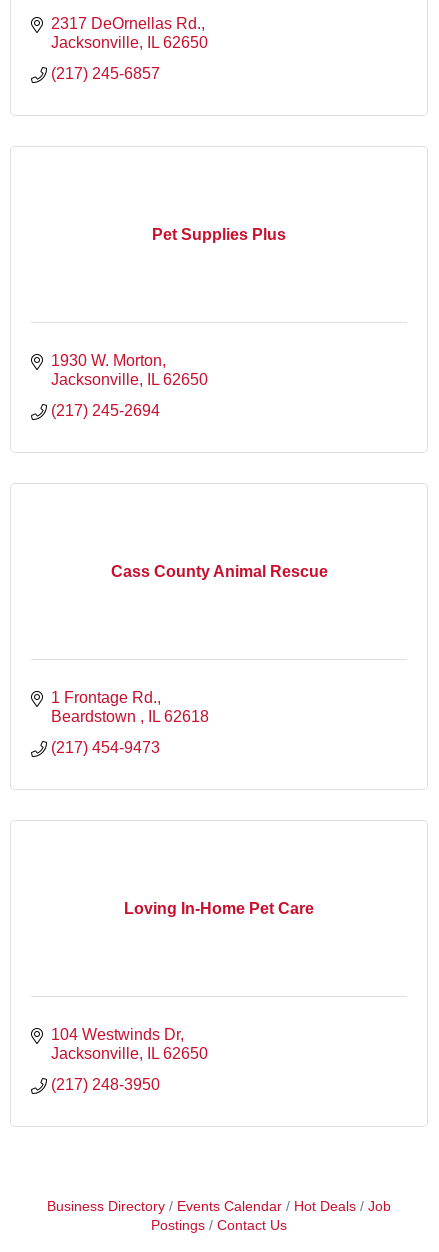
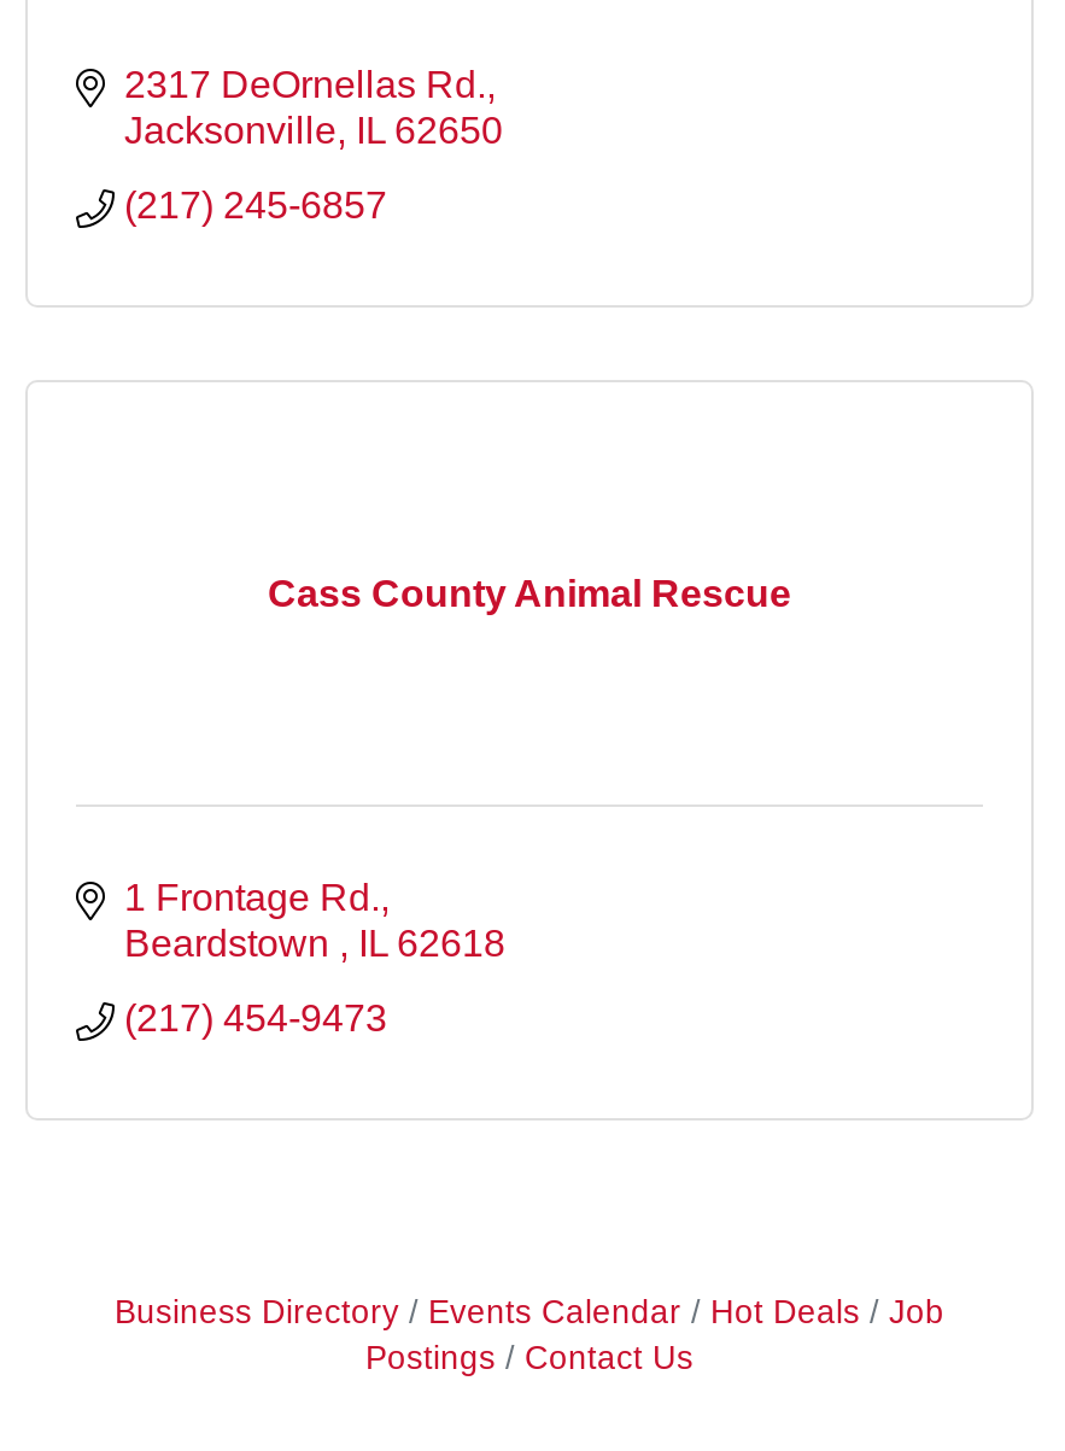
[152,225,286,242] Pet Supplies Plus -> none
[51,351,208,418] 1930 W. Morton | Jacksonville IL 62650 | (217) 245-2694 -> none
[124,899,314,916] Loving In-Home Pet Care -> none
[51,1025,208,1092] 104 Westwinds Dr | Jacksonville IL 62650 | (217) 248-3950 -> none

